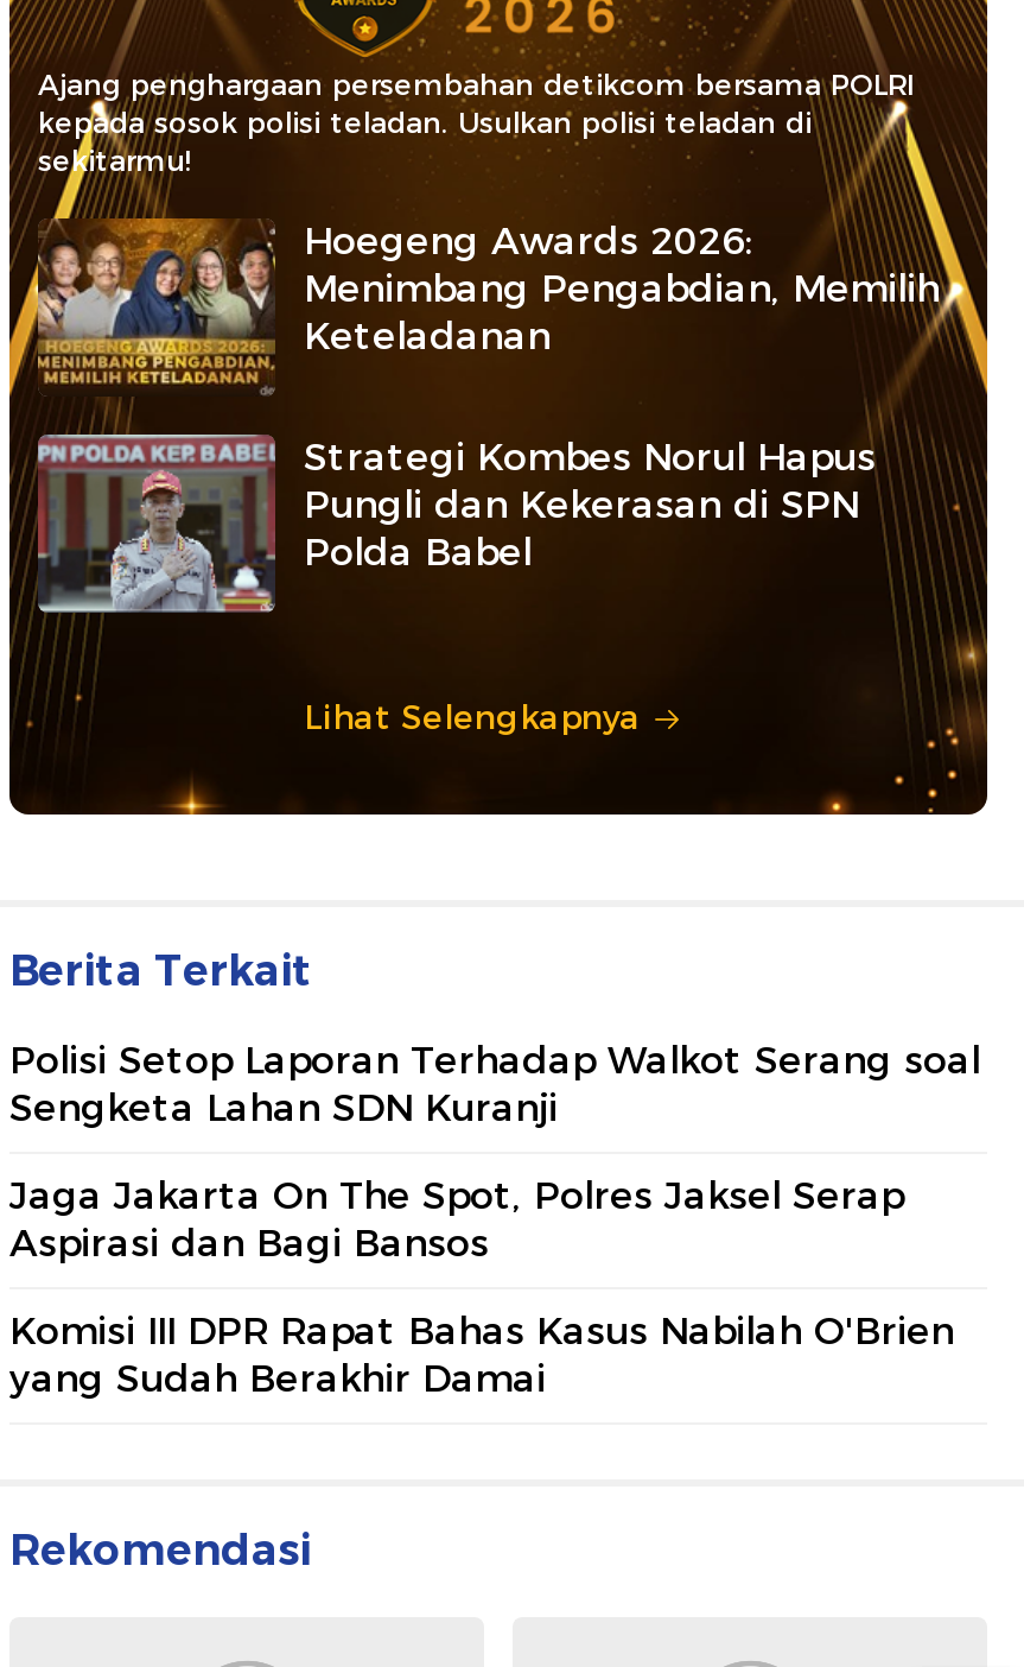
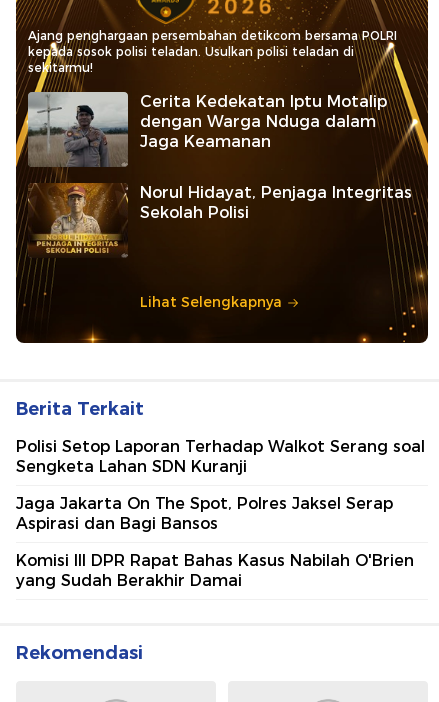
[36,216,940,394] [image] | Hoegeng Awards 2026: | Menimbang Pengabdian, Memilih | Keteladanan -> [27,91,387,167] [image] | Cerita Kedekatan Iptu Motalip | dengan Warga Nduga dalam | Jaga Keamanan
[36,432,876,615] [image] | Strategi Kombes Norul Hapus | Pungli dan Kekerasan di SPN | Polda Babel -> [28,182,412,258] [image] | Norul Hidayat, Penjaga Integritas | Sekolah Polisi

